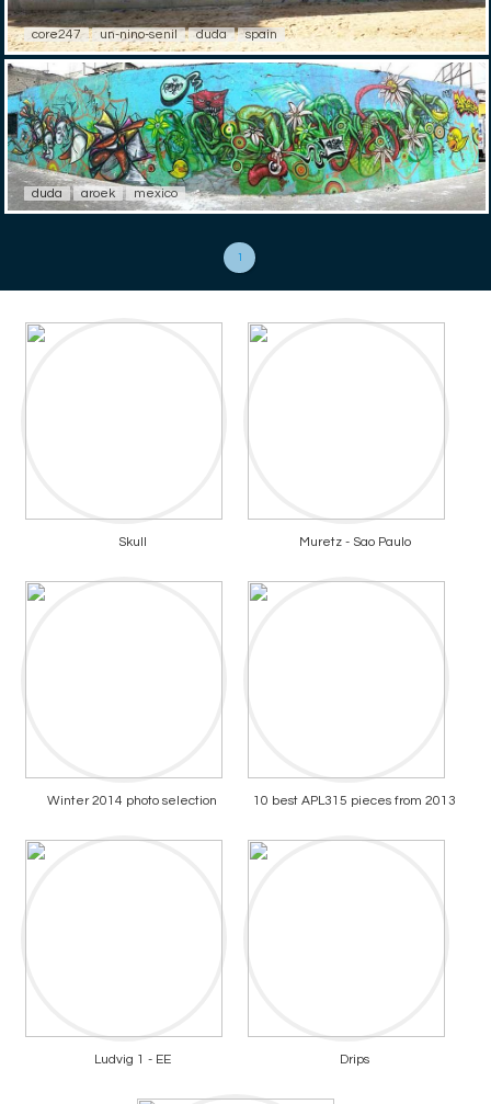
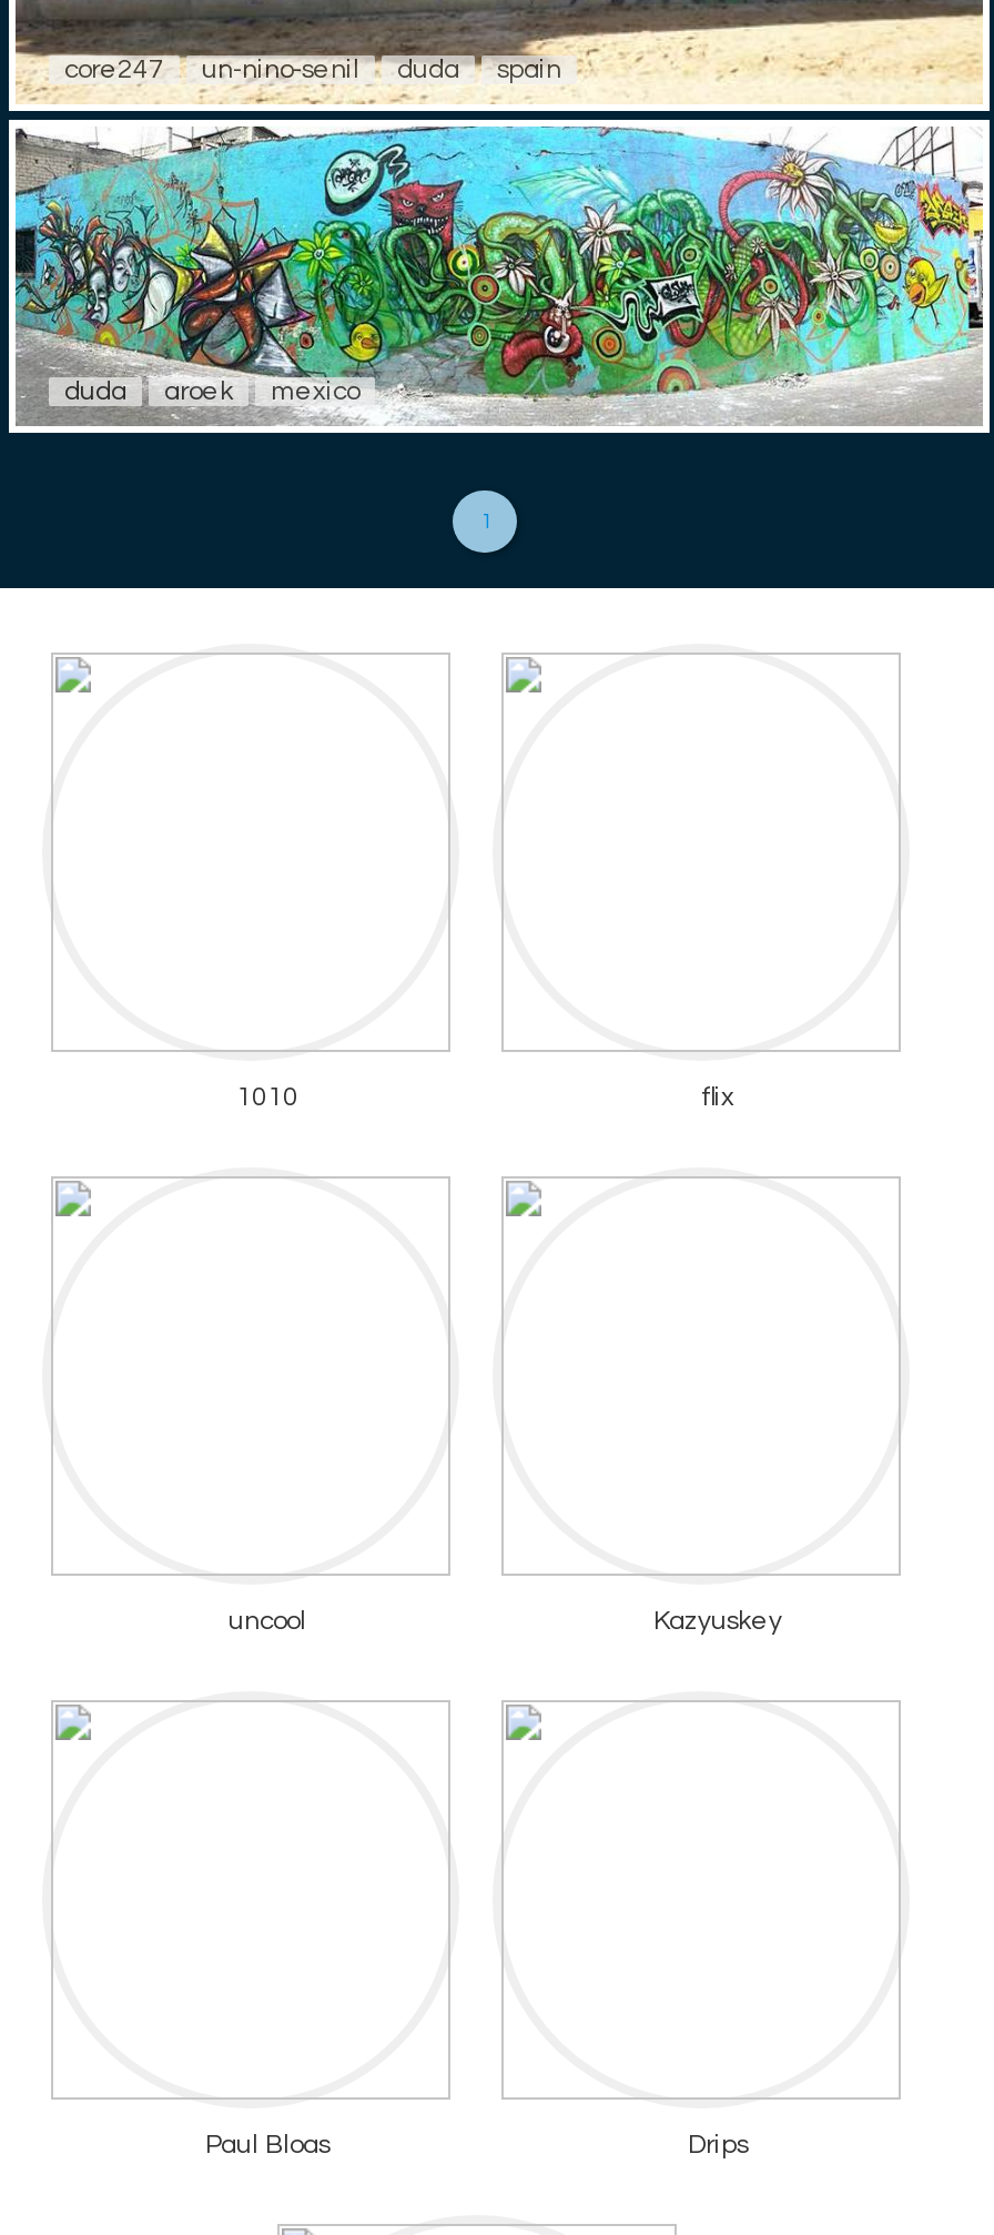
[118,535,410,549] Skull | Muretz - Sao Paulo -> [236,1083,734,1112] 1010 | flix
[47,794,456,808] Winter 2014 photo selection | 10 best APL315 pieces from 2013 -> [229,1607,782,1636] uncool | Kazyuskey
[94,1052,170,1067] Ludvig 1 - EE -> [205,2131,329,2160] Paul Bloas

